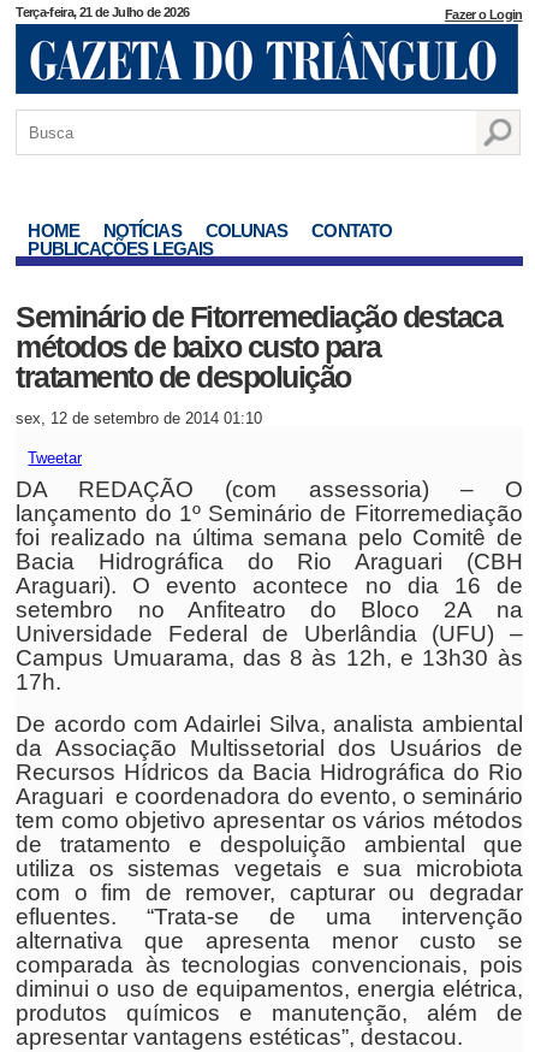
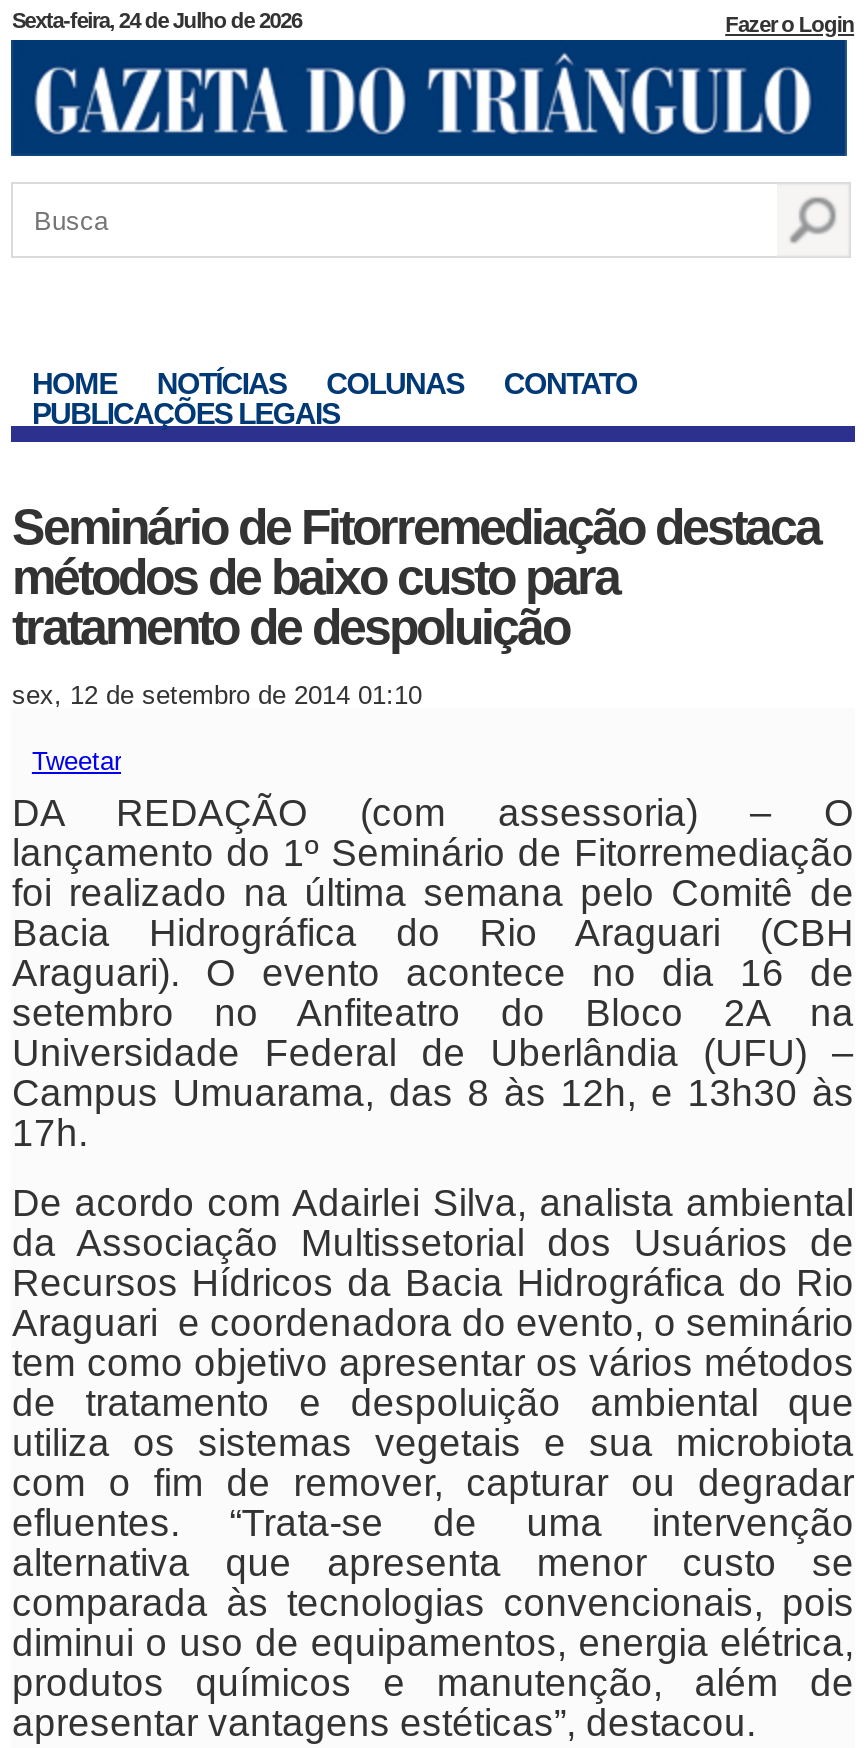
[16,5,189,19] Terça-feira, 21 de Julho de 2026 -> [12,8,302,32] Sexta-feira, 24 de Julho de 2026

